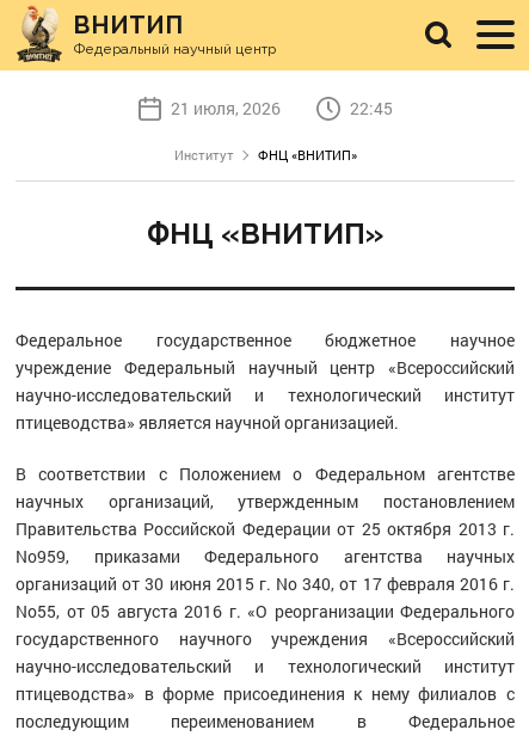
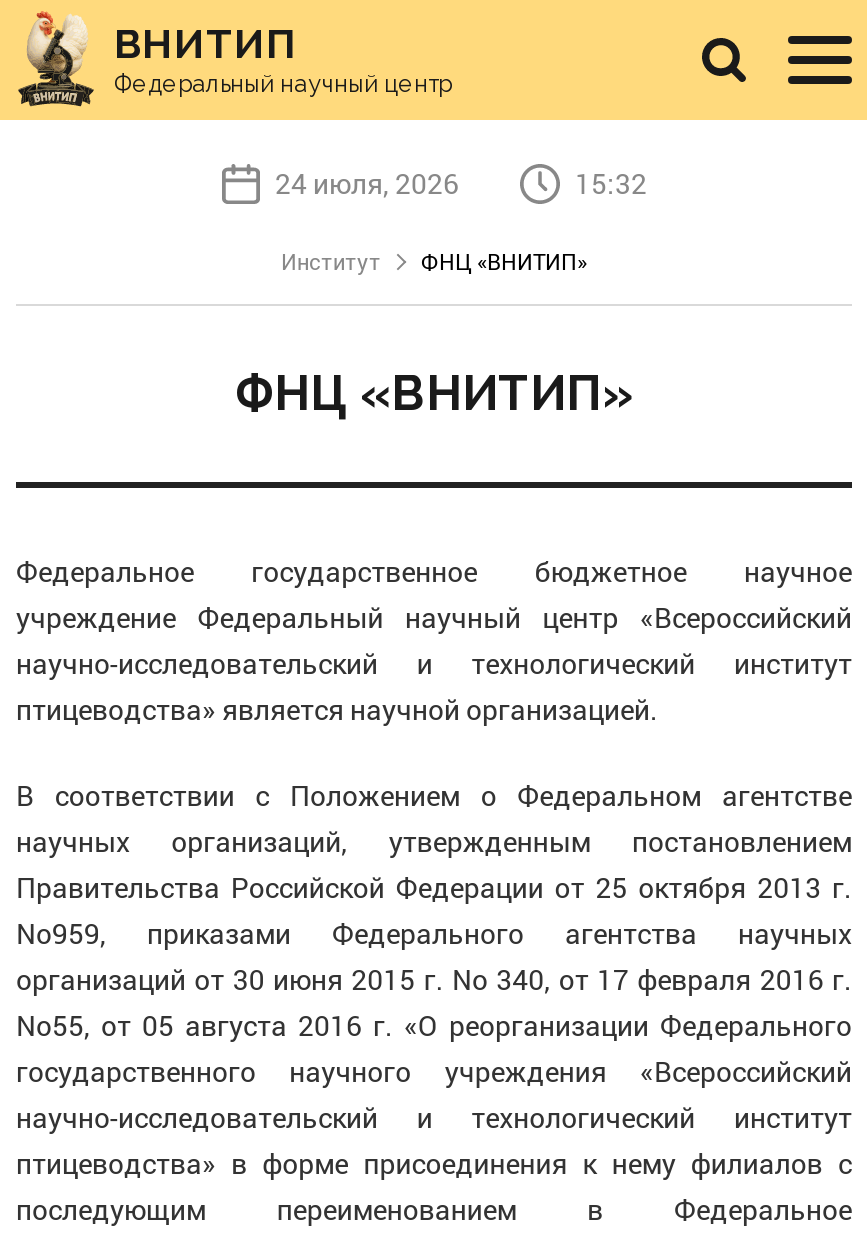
[170,97,280,119] 21 июля, 2026 -> [275,164,459,202] 24 июля, 2026
[349,97,392,119] 22:45 -> [575,164,647,202] 15:32

